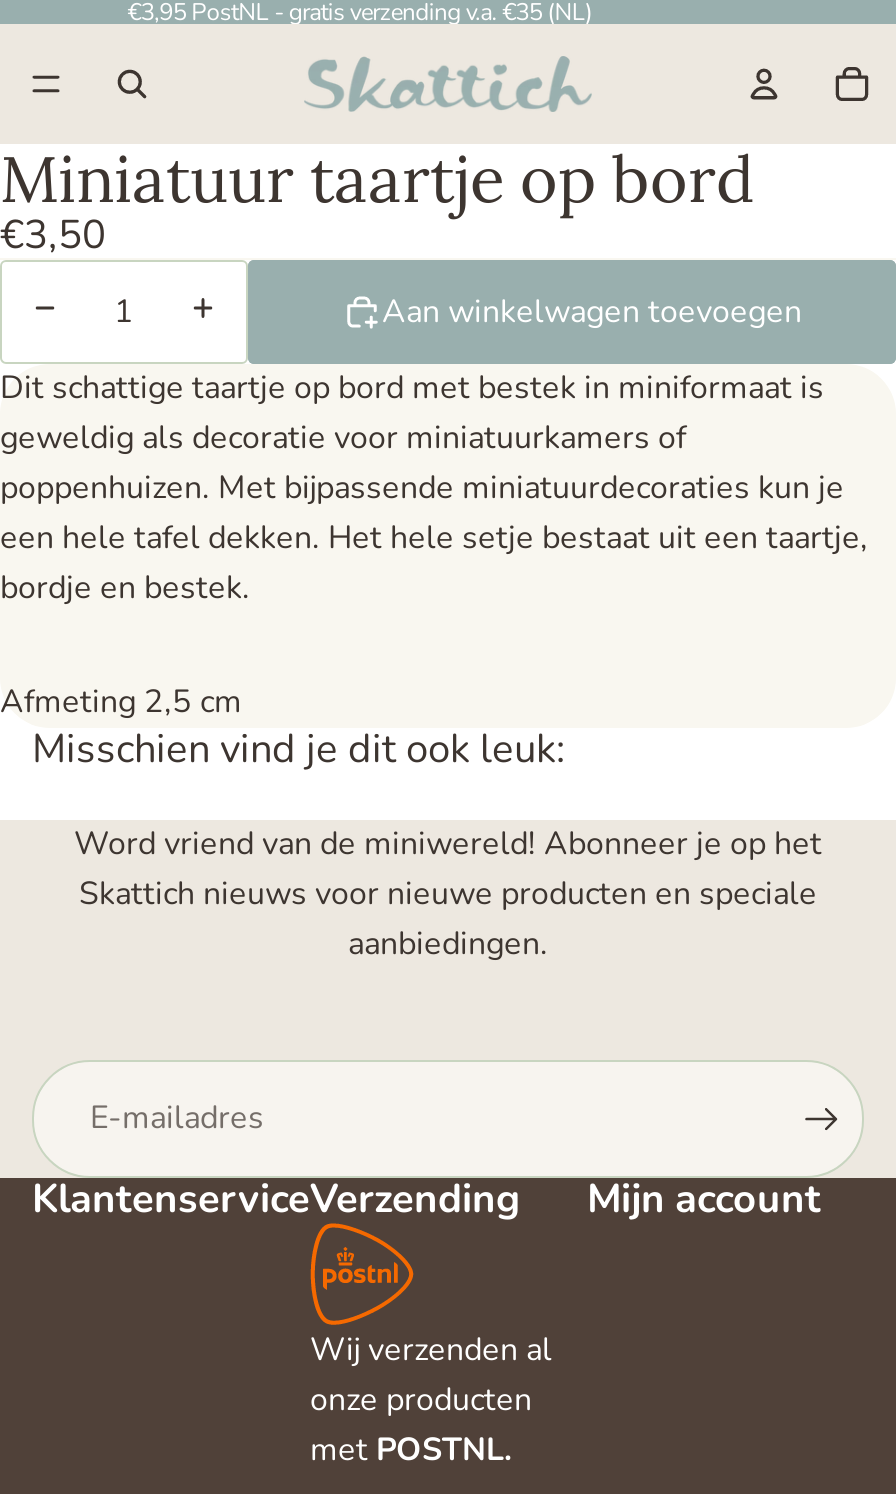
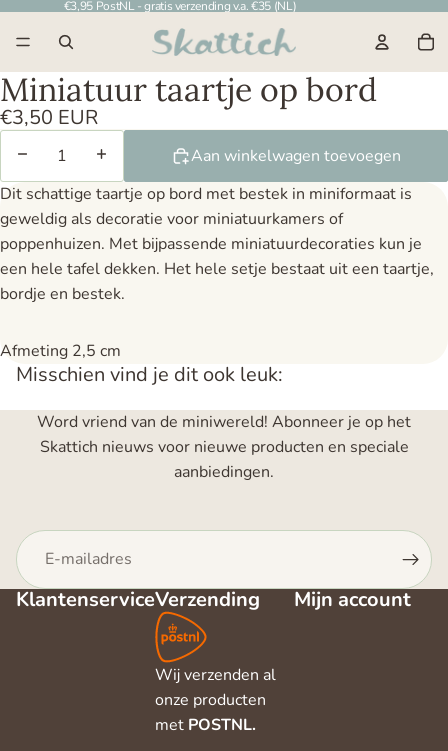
[0,208,106,262] €3,50 -> [0,104,98,131] €3,50 EUR

